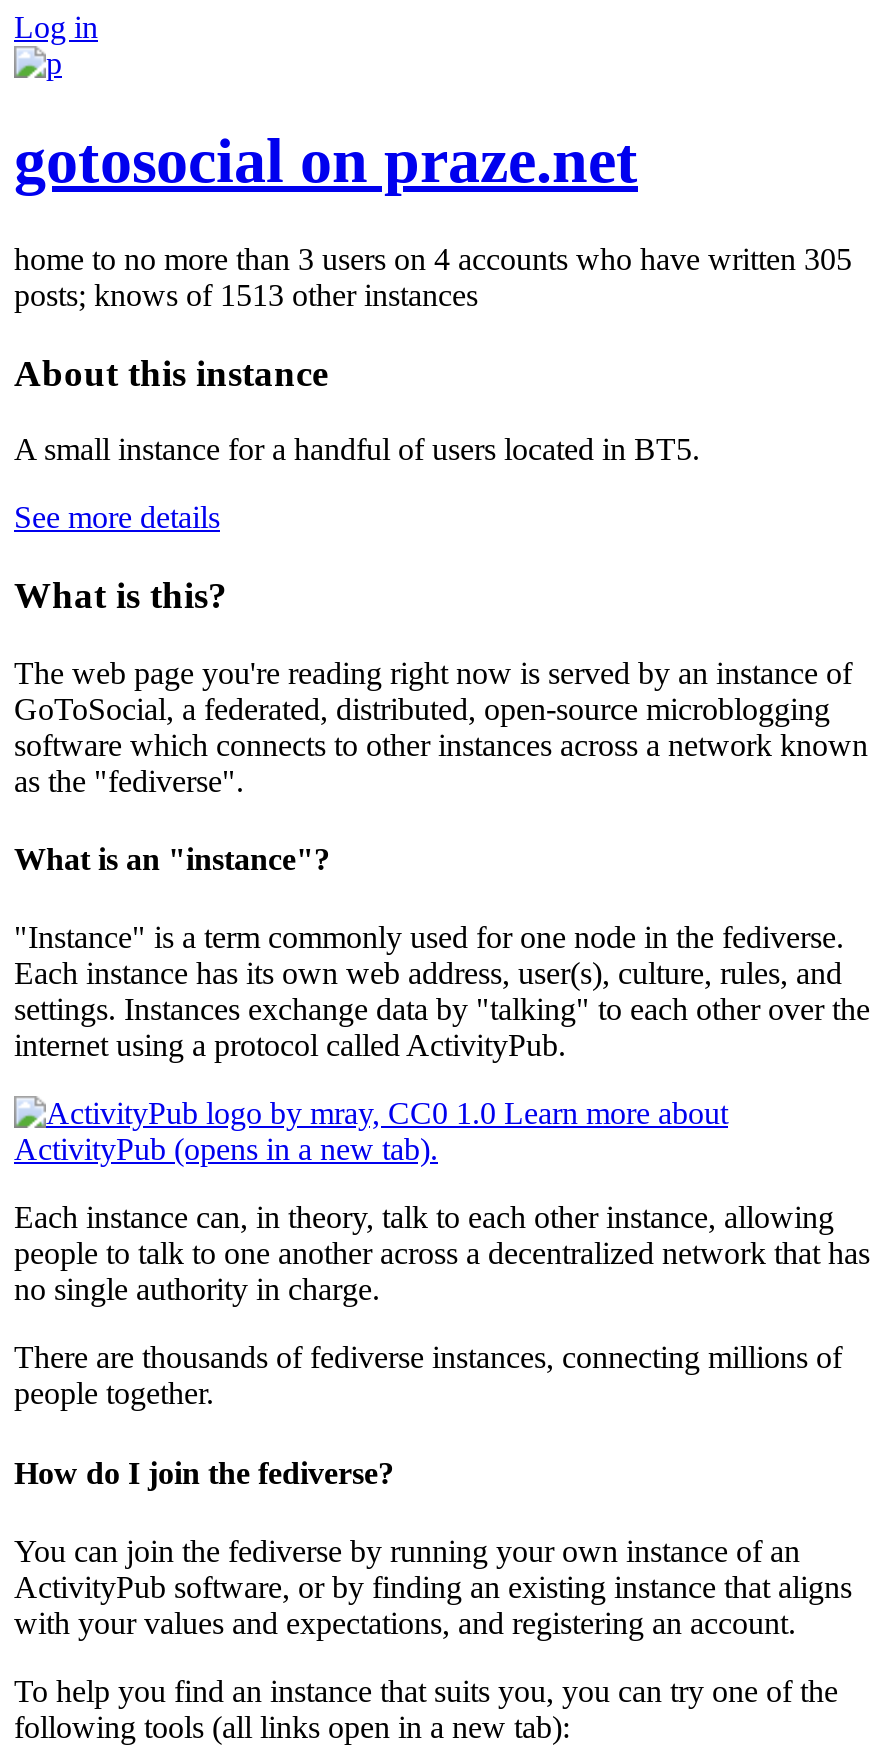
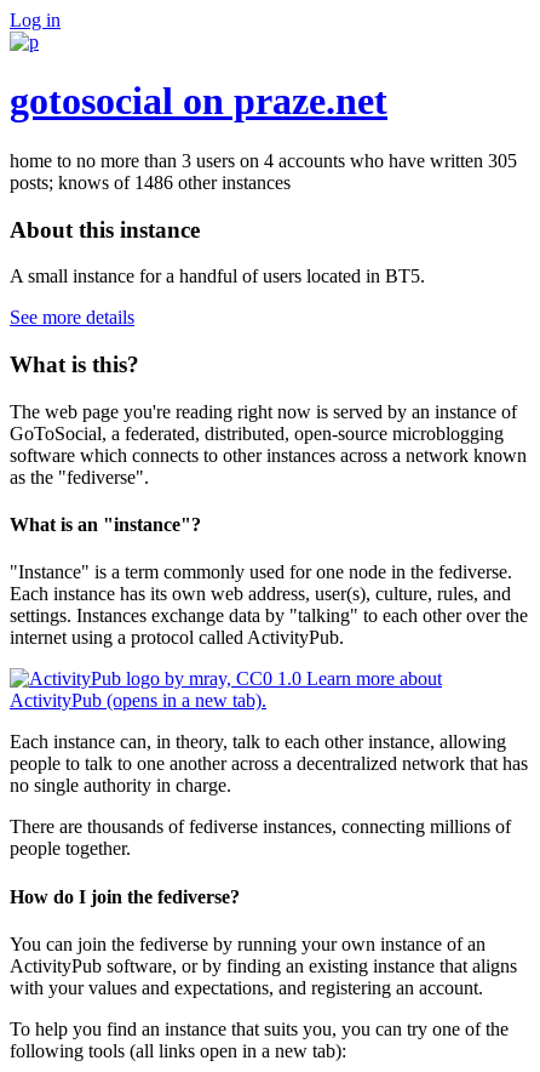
[14,278,478,312] posts; knows of 1513 other instances -> [10,172,291,193] posts; knows of 1486 other instances

